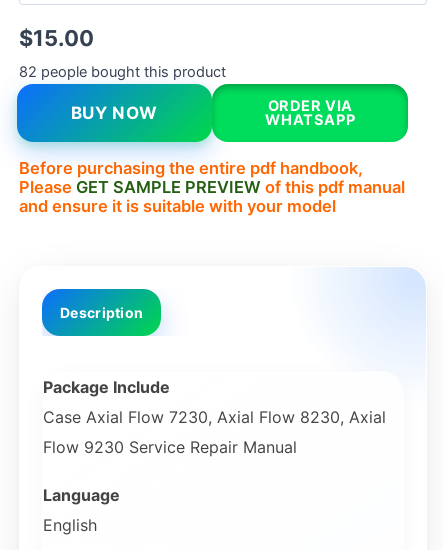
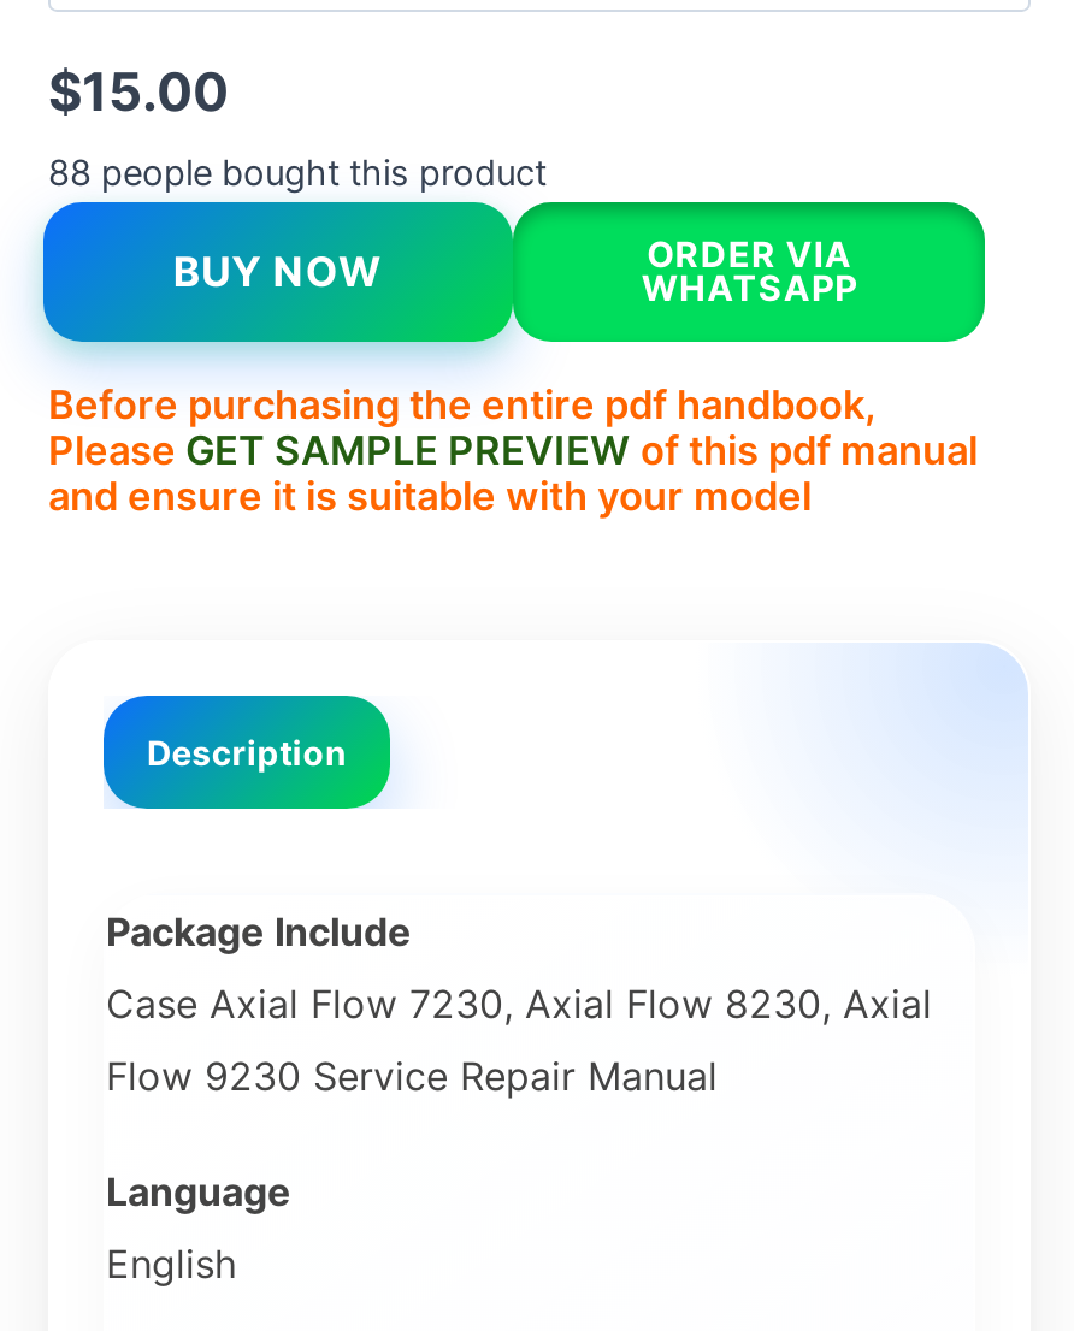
[19,63,226,81] 82 people bought this product -> [48,152,547,196] 88 people bought this product

